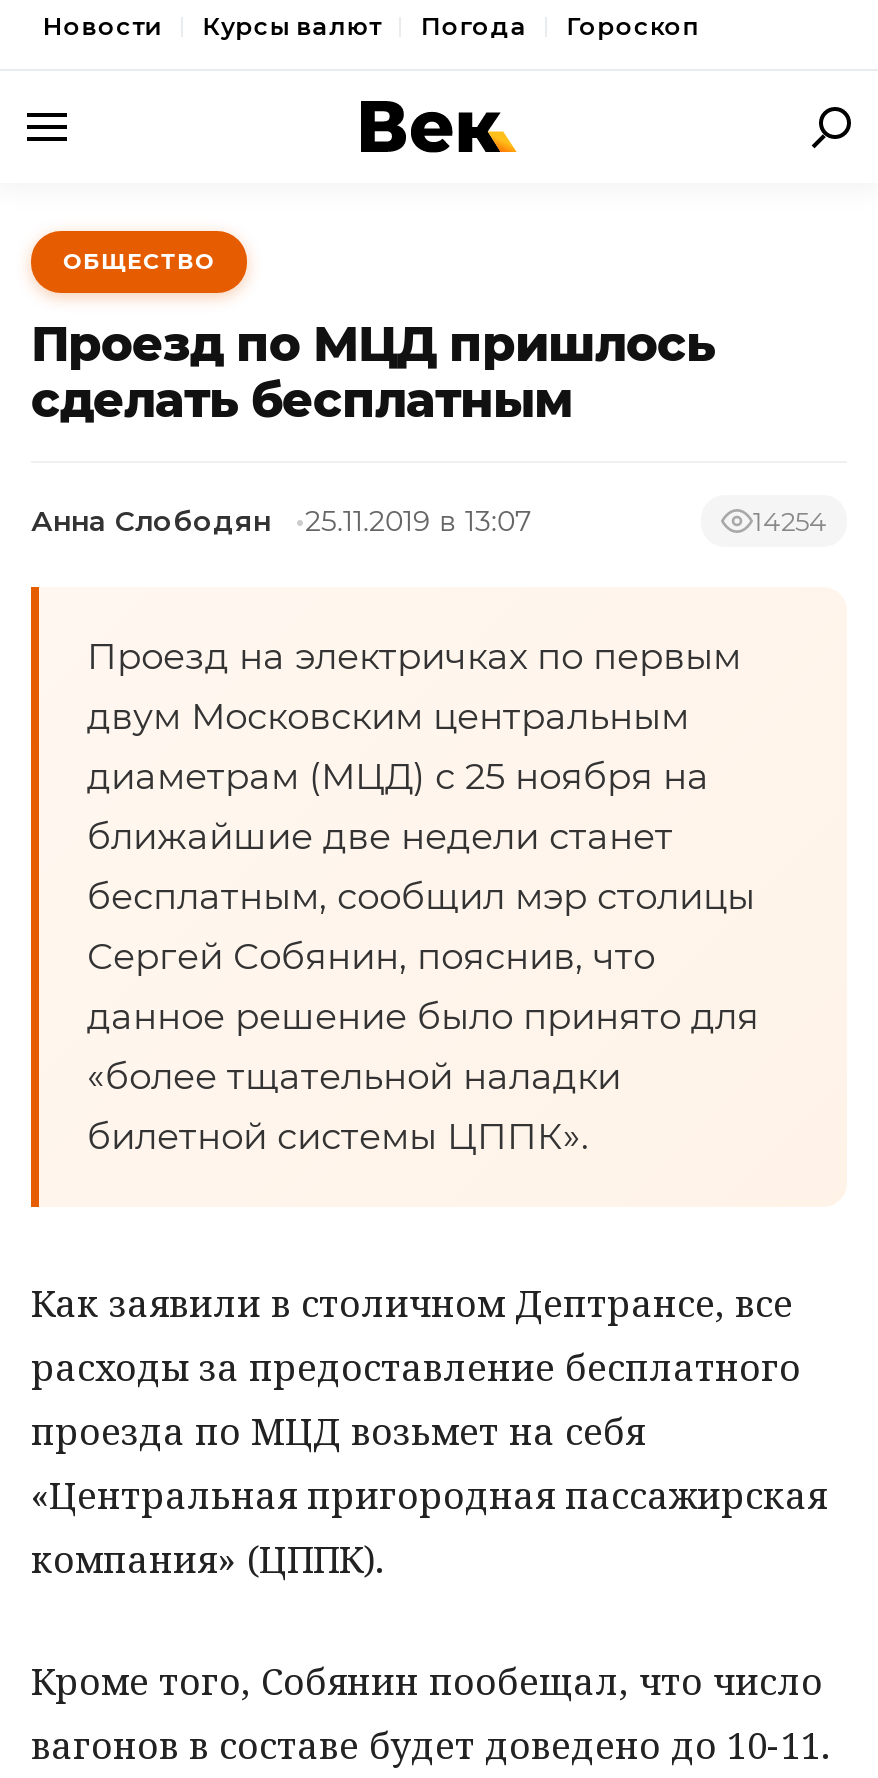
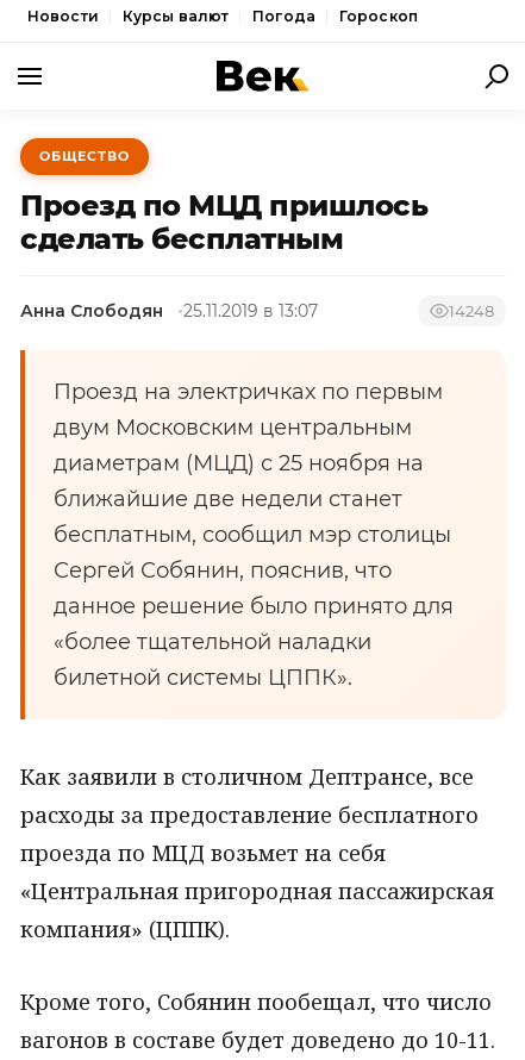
[753,505,827,537] 14254 -> [449,301,494,320] 14248

